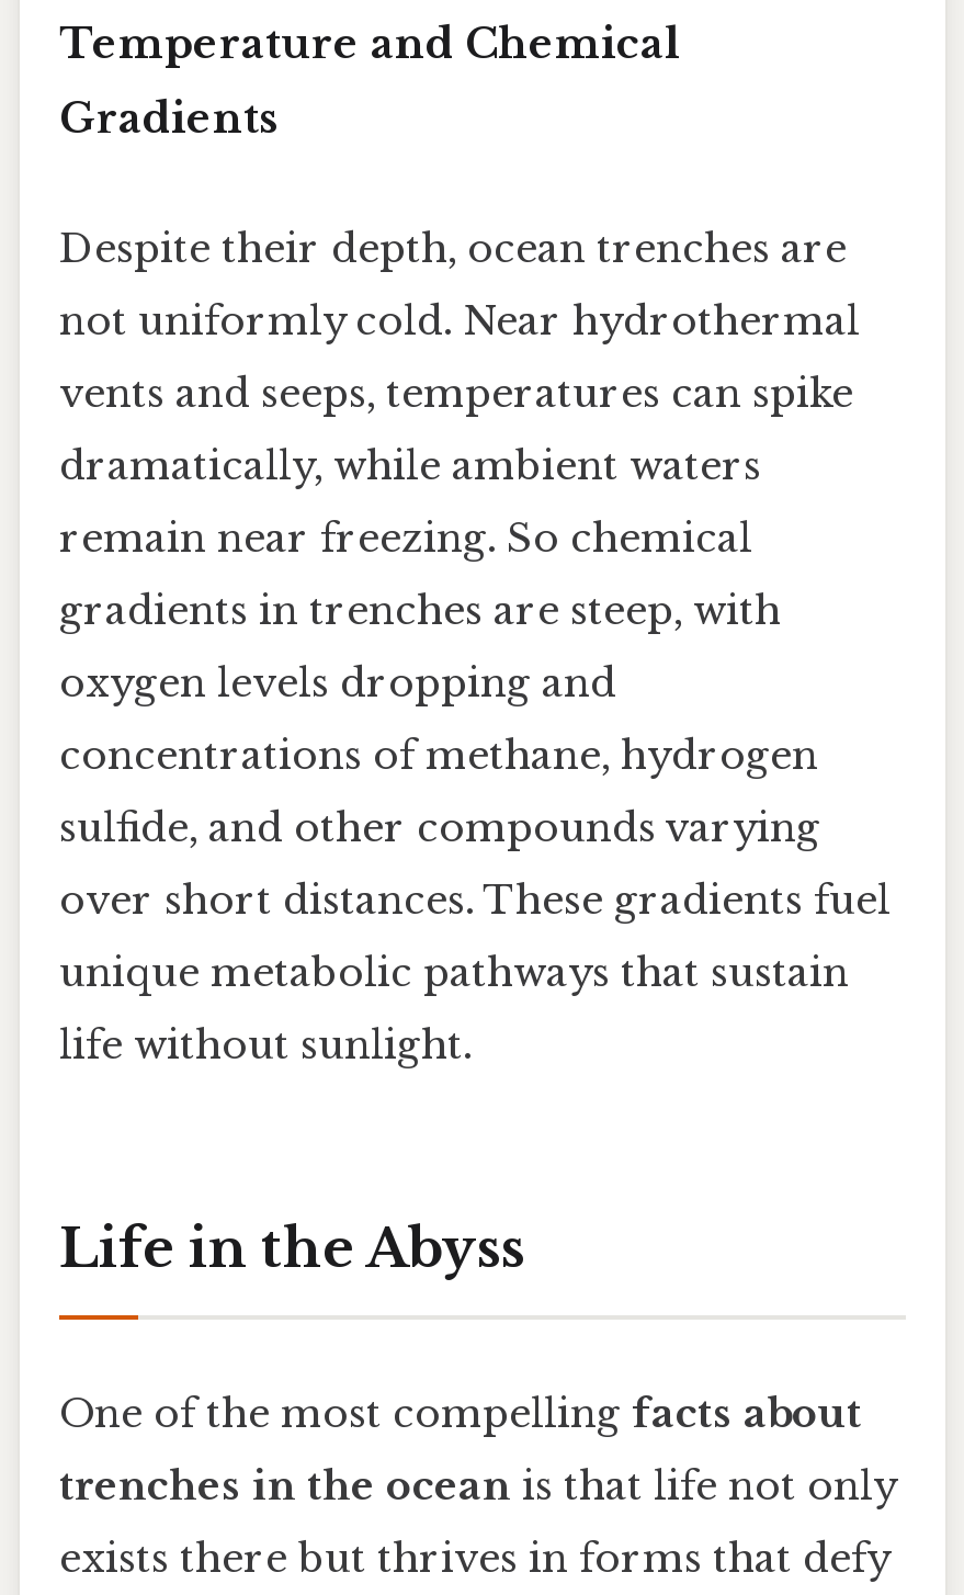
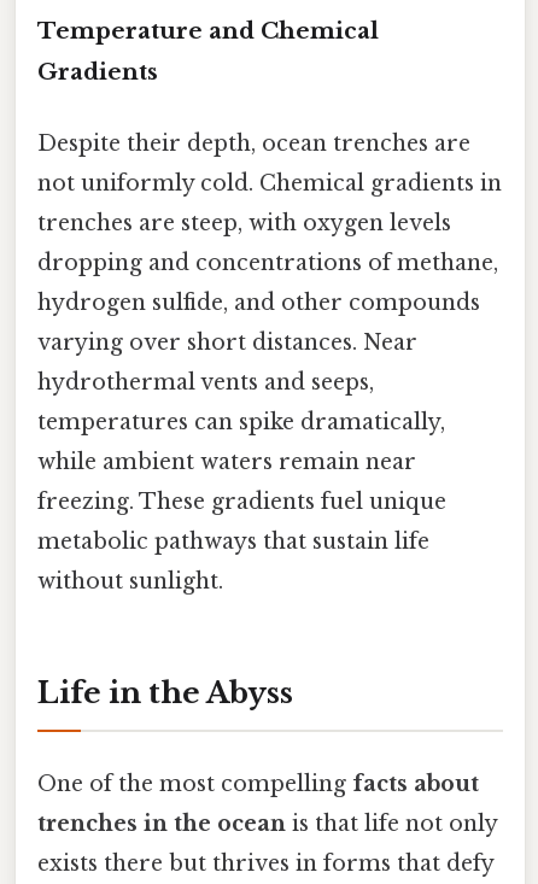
[59,298,860,347] not uniformly cold. Near hydrothermal -> [37,171,502,197] not uniformly cold. Chemical gradients in
[59,371,853,419] vents and seeps, temperatures can spike -> [37,210,451,237] trenches are steep, with oxygen levels
[59,443,761,491] dramatically, while ambient waters -> [37,250,498,277] dropping and concentrations of methane,
[59,516,752,564] remain near freezing. So chemical -> [37,290,480,317] hydrogen sulfide, and other compounds
[59,588,781,636] gradients in trenches are steep, with -> [37,330,417,356] varying over short distances. Near
[59,660,616,709] oxygen levels dropping and -> [37,370,374,396] hydrothermal vents and seeps,
[59,733,818,781] concentrations of methane, hydrogen -> [37,409,445,436] temperatures can spike dramatically,
[59,805,820,853] sulfide, and other compounds varying -> [37,449,416,476] while ambient waters remain near
[59,878,891,926] over short distances. These gradients fuel -> [37,489,446,516] freezing. These gradients fuel unique
[59,950,849,998] unique metabolic pathways that sustain -> [37,529,429,555] metabolic pathways that sustain life
[59,1022,472,1071] life without sunlight. -> [37,569,223,595] without sunlight.

